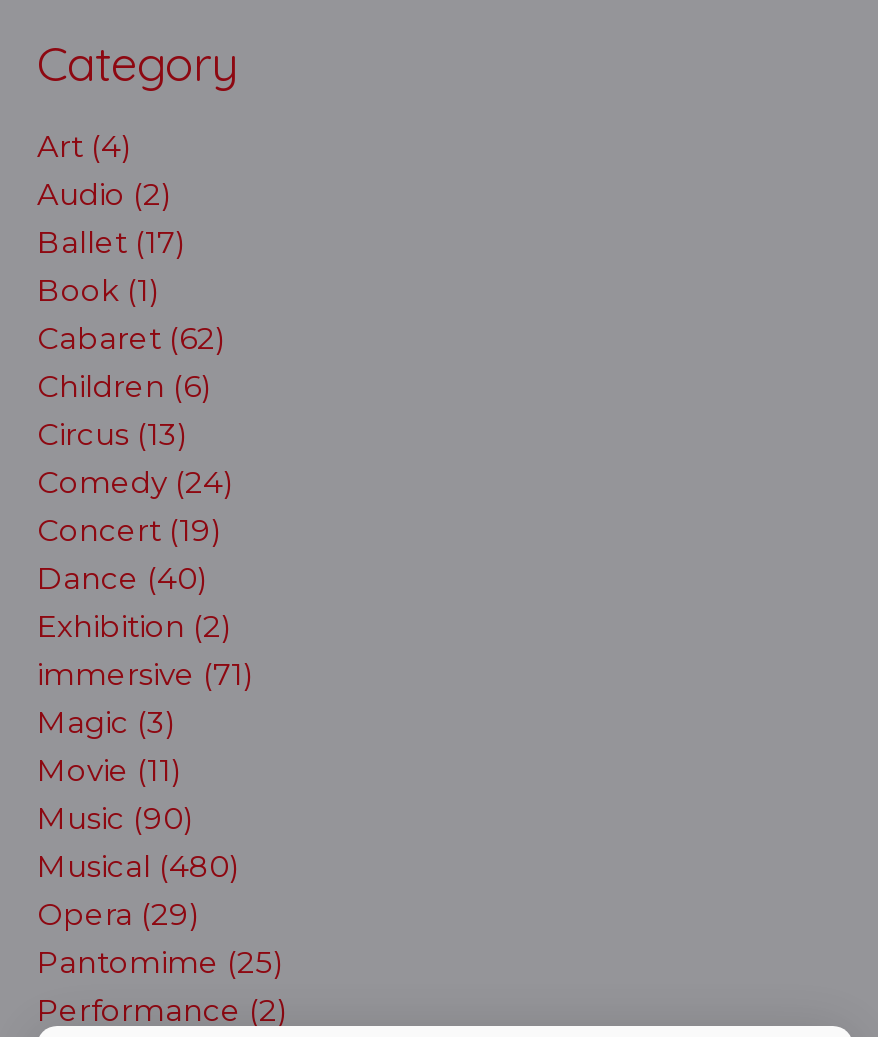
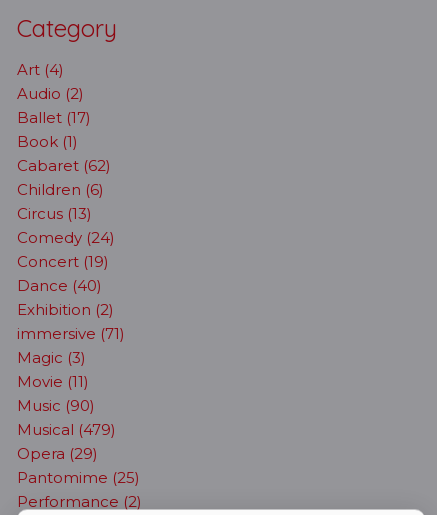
[37,848,239,886] Musical (480) -> [17,420,116,439] Musical (479)

